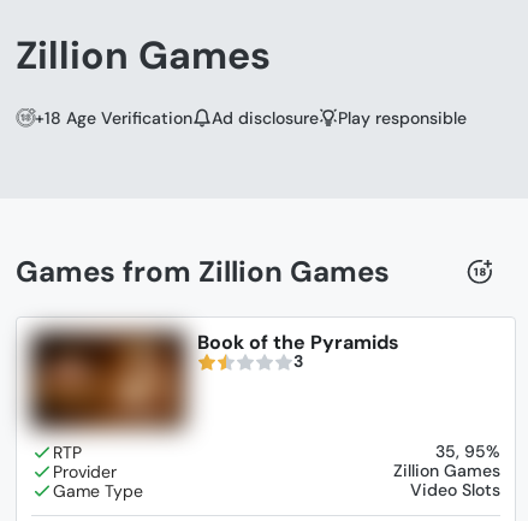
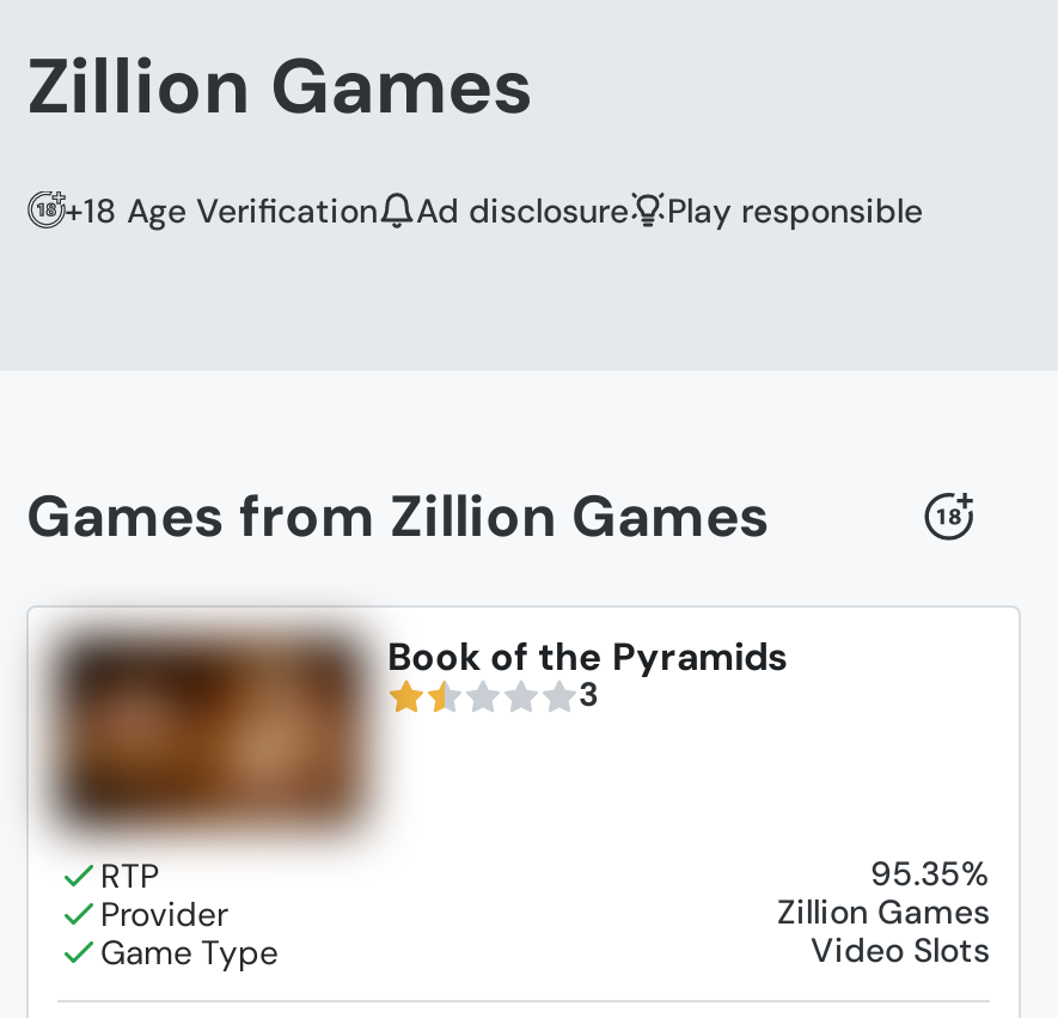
[435,441,500,462] 35, 95% -> [870,852,990,896] 95.35%

